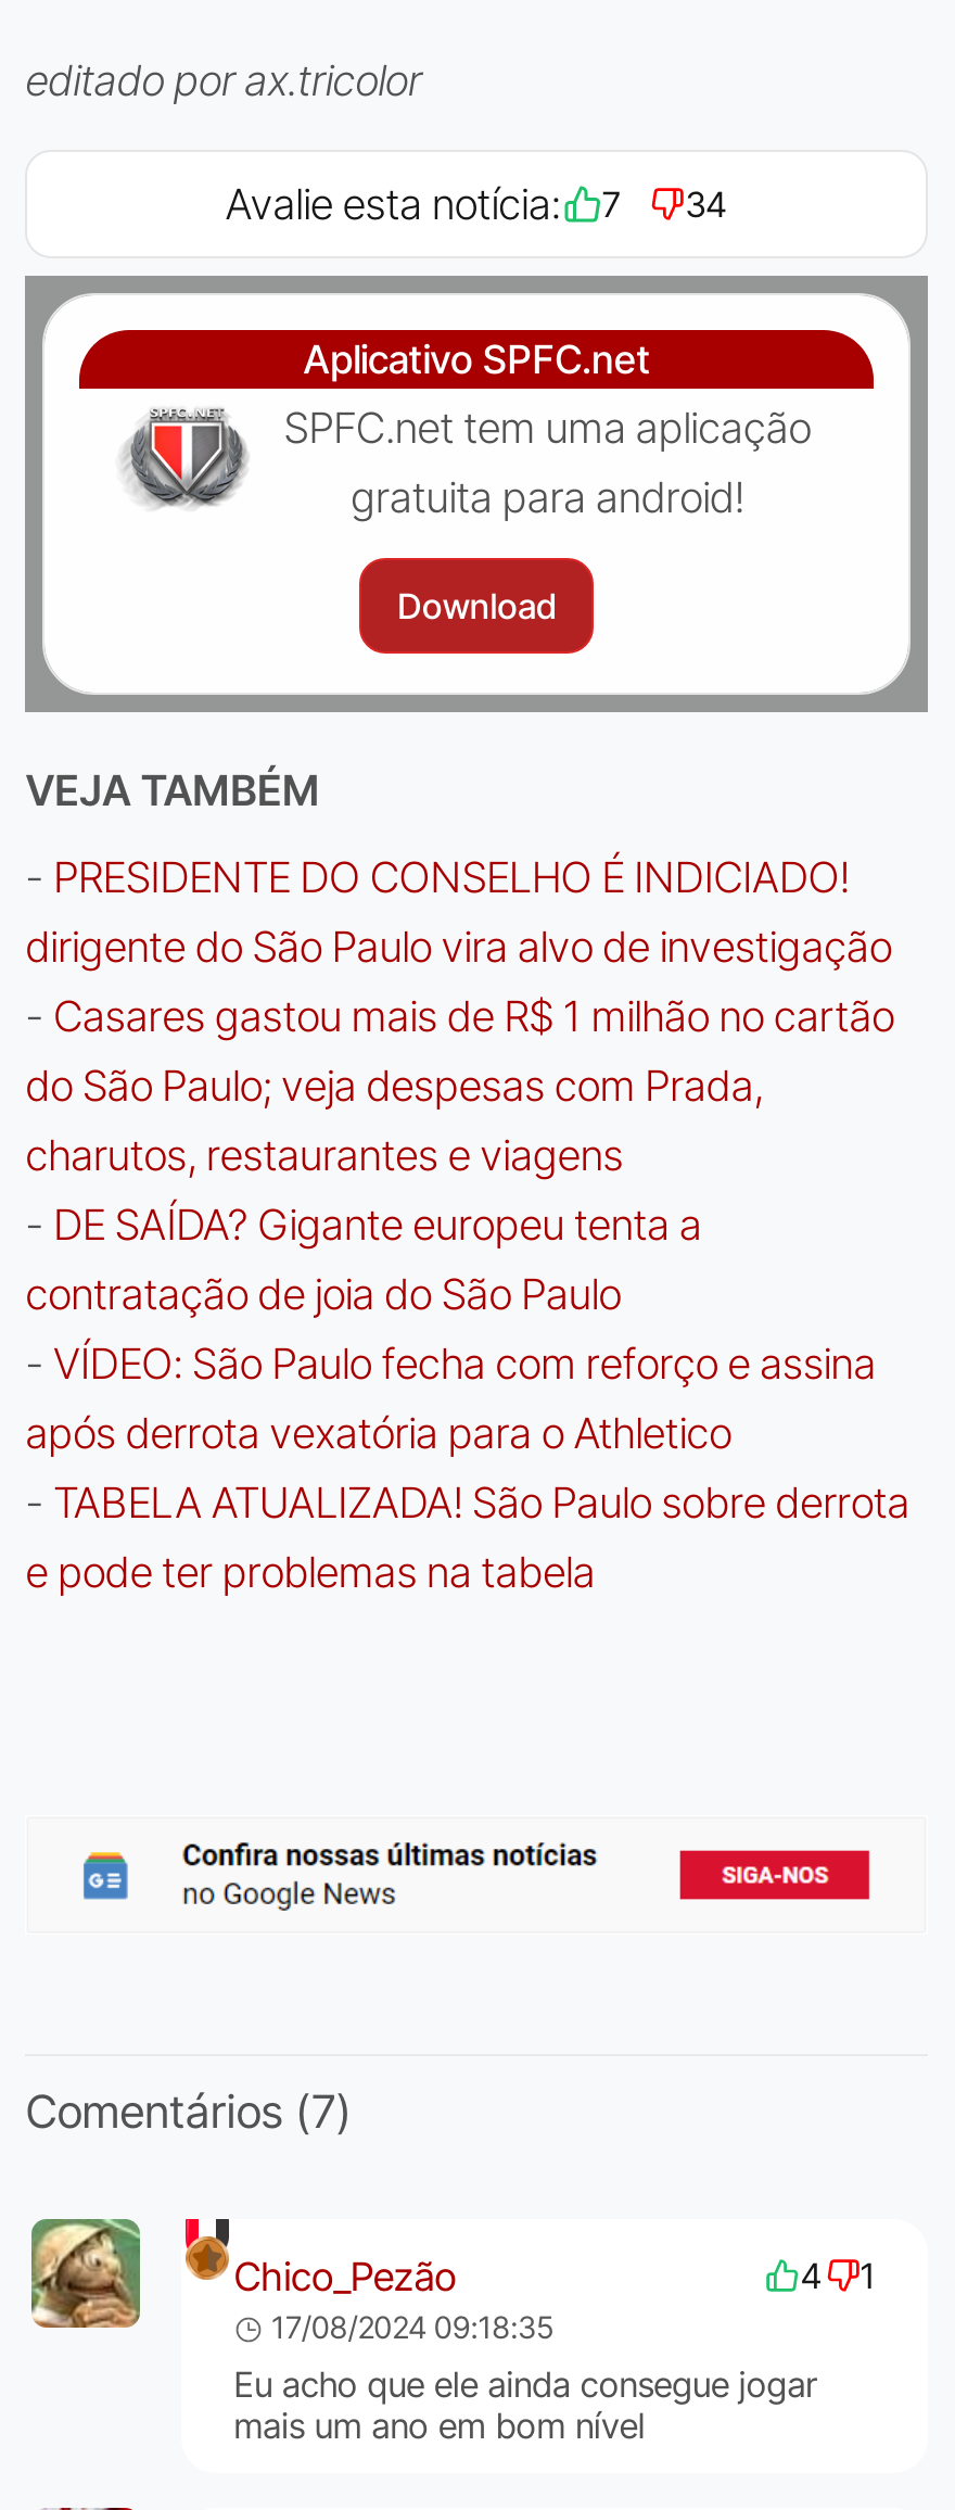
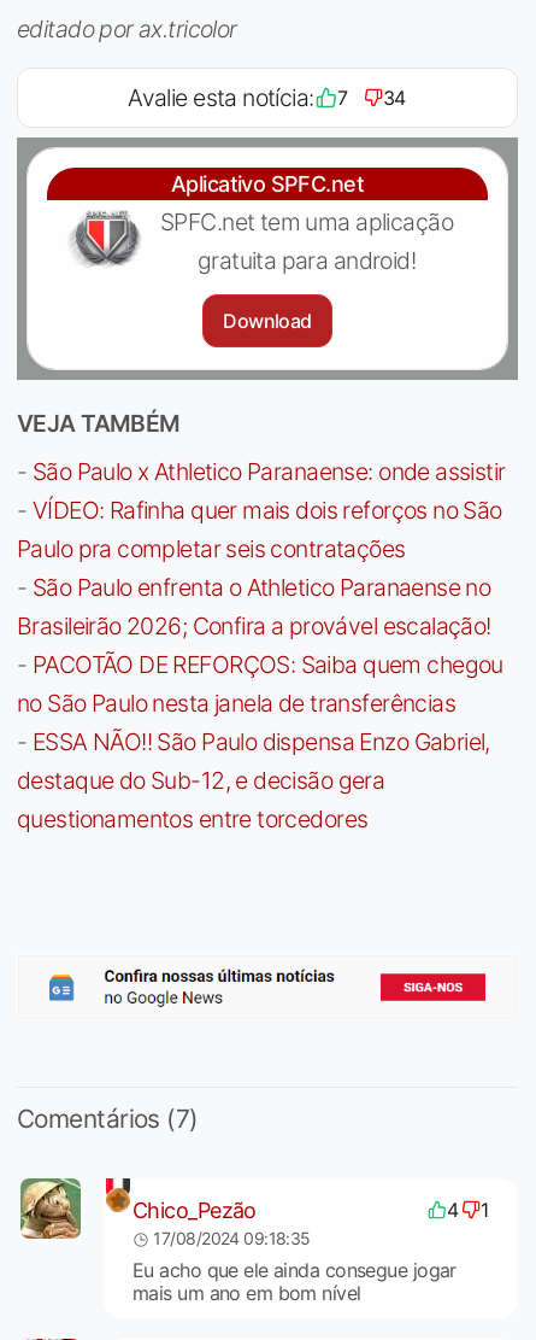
[25,850,909,1597] - PRESIDENTE DO CONSELHO É INDICIADO! | dirigente do São Paulo vira alvo de investigação | - Casares gastou mais de R$ 1 milhão no cartão | do São Paulo; veja despesas com Prada, | charutos, restaurantes e viagens | - DE SAÍDA? Gigante europeu tenta a | contratação de joia do São Paulo | - VÍDEO: São Paulo fecha com reforço e assina | após derrota vexatória para o Athletico | - TABELA ATUALIZADA! São Paulo sobre derrota | e pode ter problemas na tabela -> [17,457,505,833] - São Paulo x Athletico Paranaense: onde assistir | - VÍDEO: Rafinha quer mais dois reforços no São | Paulo pra completar seis contratações | - São Paulo enfrenta o Athletico Paranaense no | Brasileirão 2026; Confira a provável escalação! | - PACOTÃO DE REFORÇOS: Saiba quem chegou | no São Paulo nesta janela de transferências | - ESSA NÃO!! São Paulo dispensa Enzo Gabriel, | destaque do Sub-12, e decisão gera | questionamentos entre torcedores

